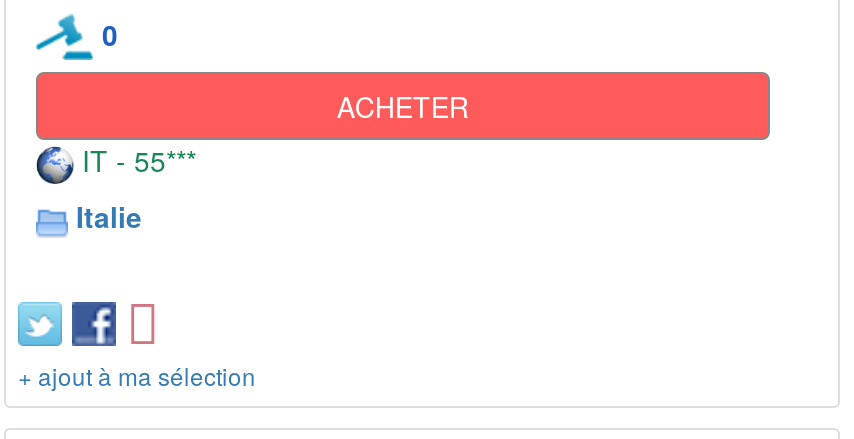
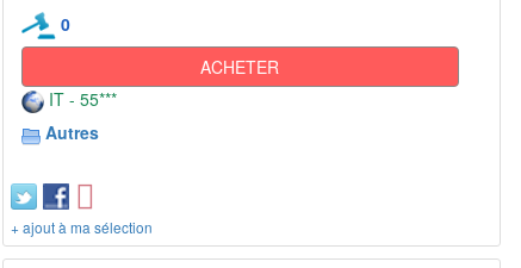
[76,197,142,237] Italie -> [45,121,99,144] Autres

